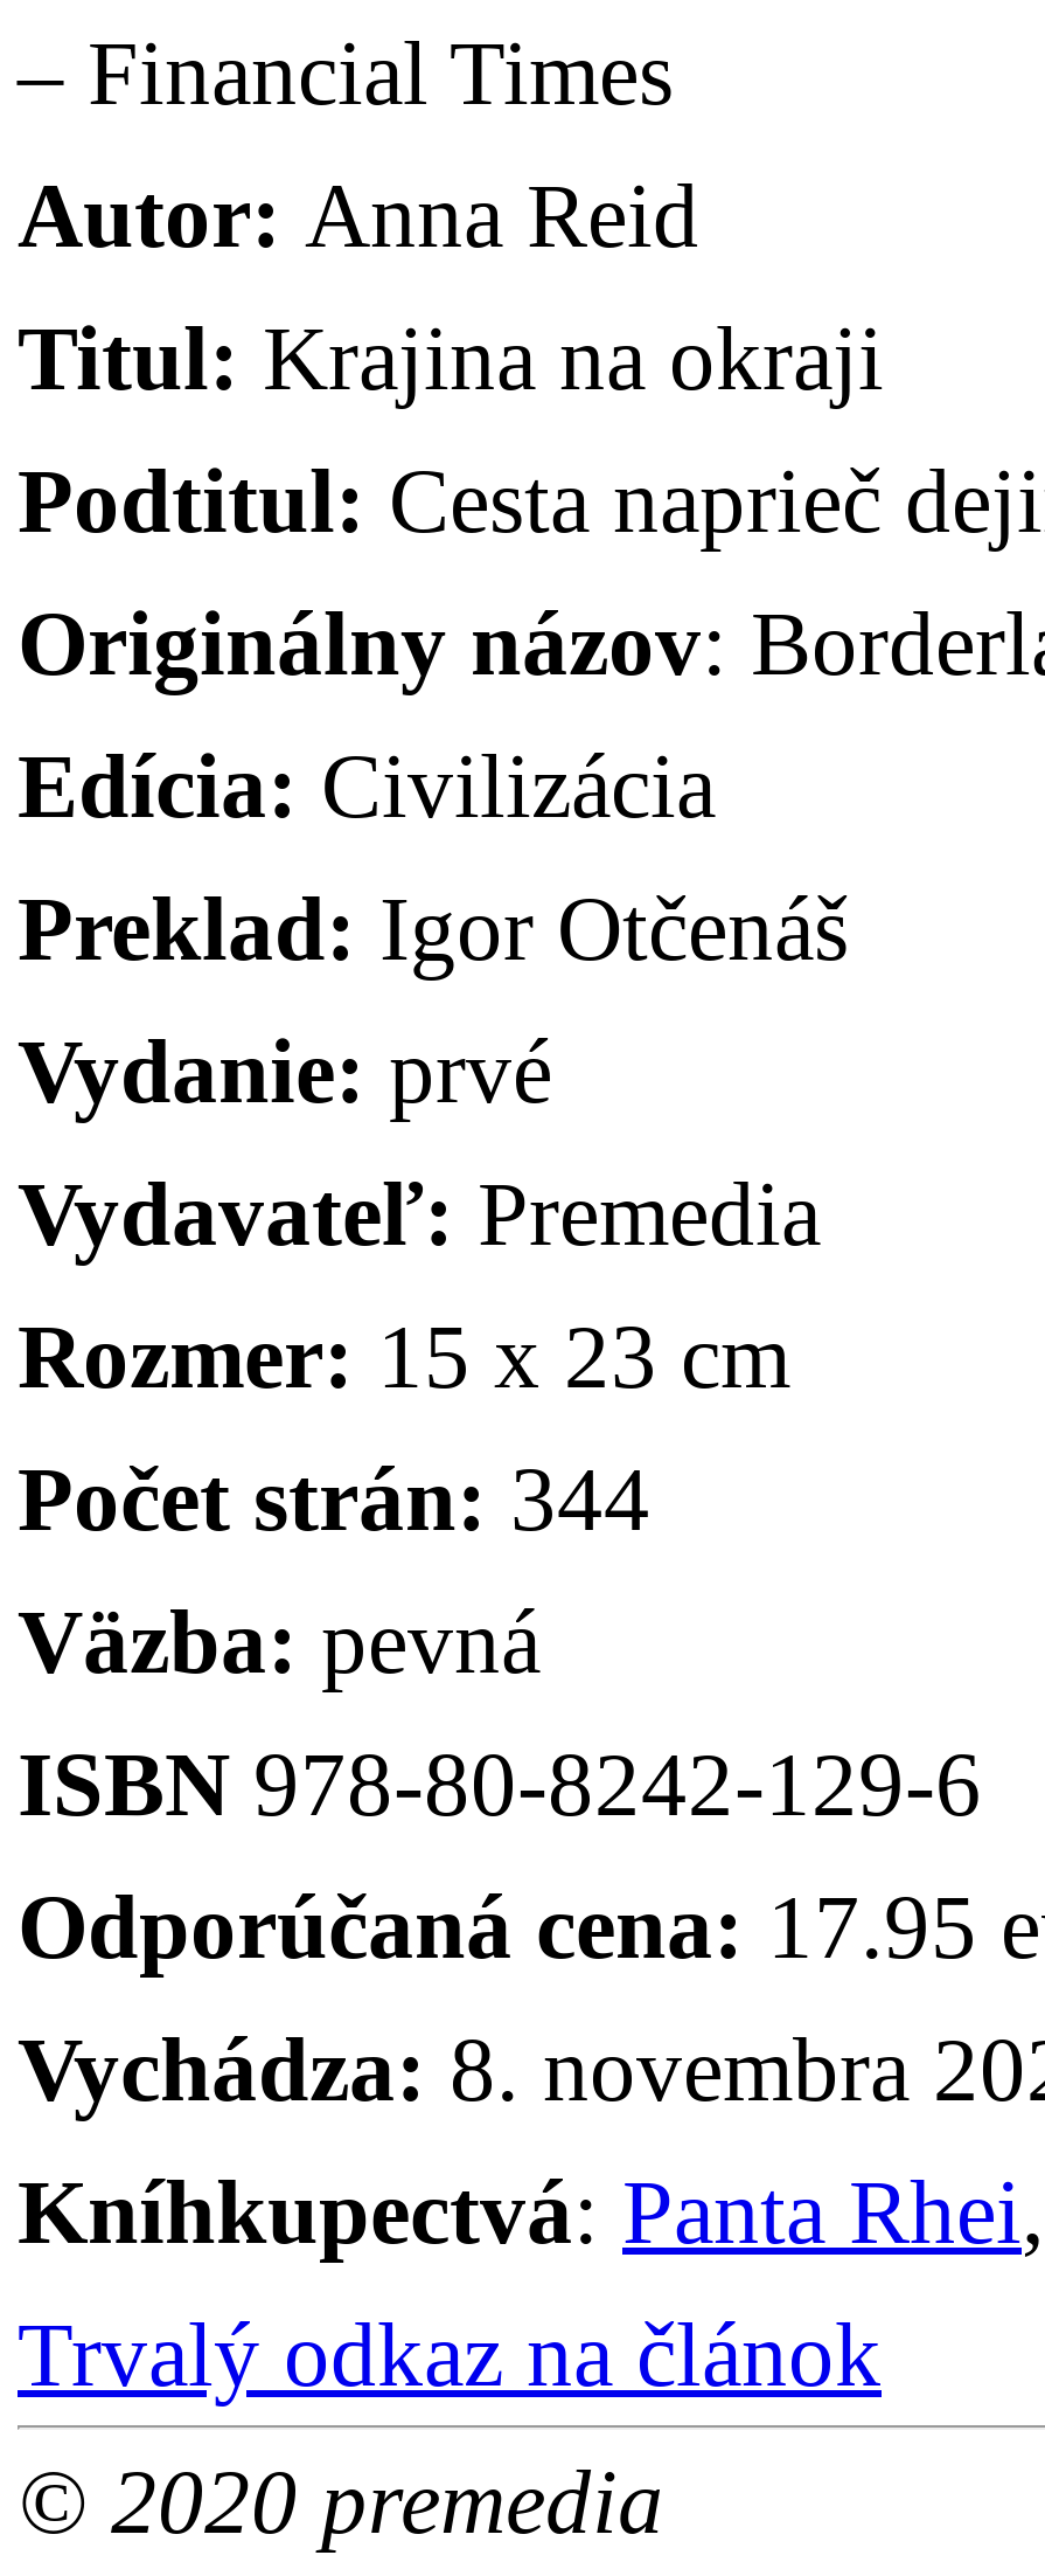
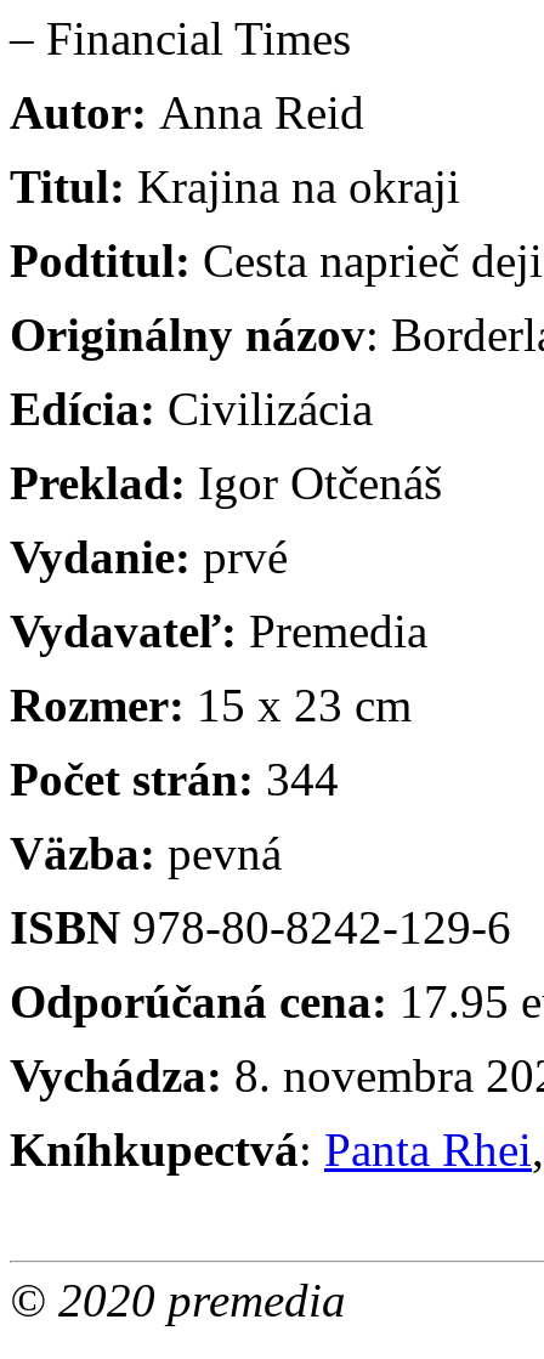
[18,2303,882,2403] Trvalý odkaz na článok -> none

